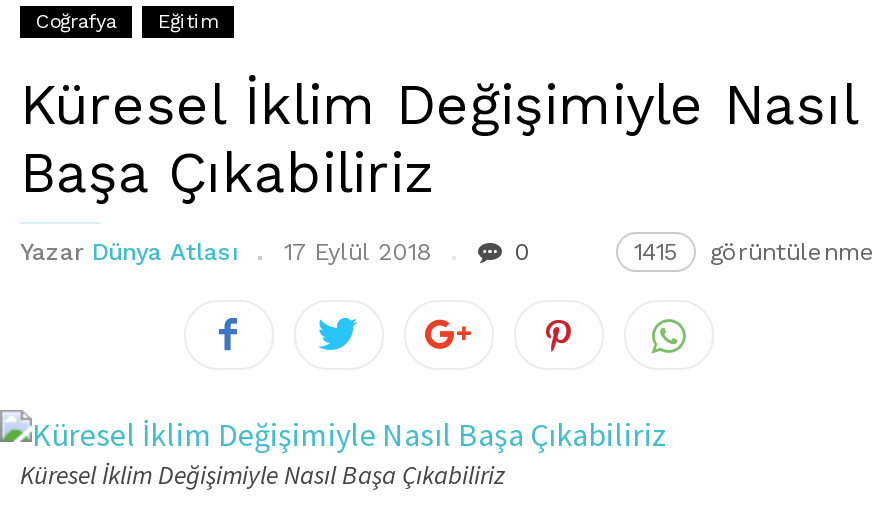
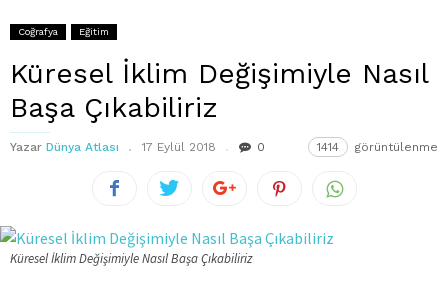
[634,238,876,266] 1415 görüntülenme -> [317,140,438,154] 1414 görüntülenme

